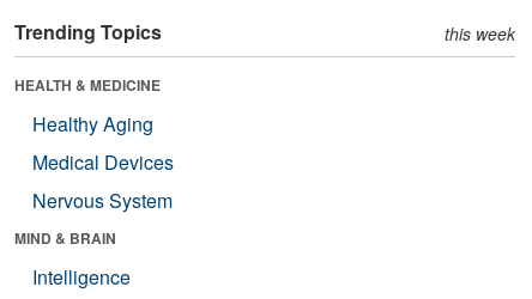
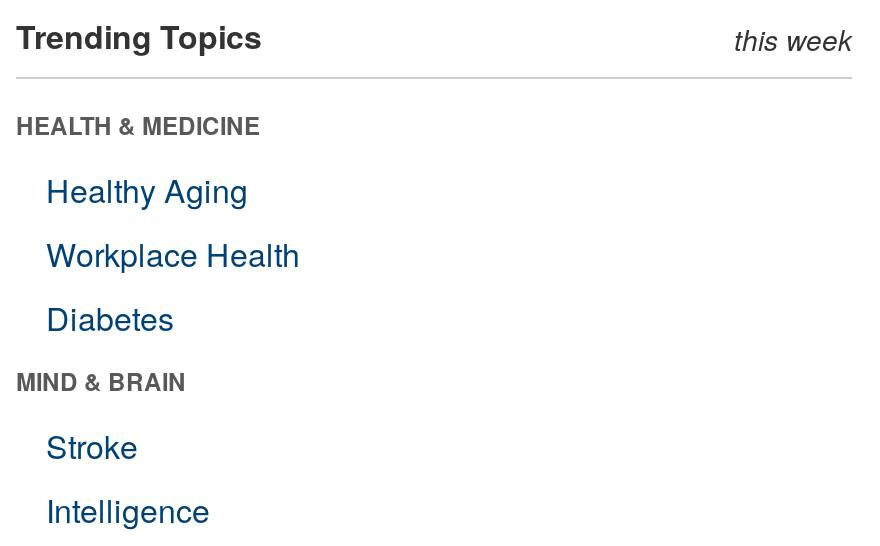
[32,148,174,214] Medical Devices | Nervous System -> [46,231,300,341] Workplace Health | Diabetes
none -> [46,423,138,469] Stroke

